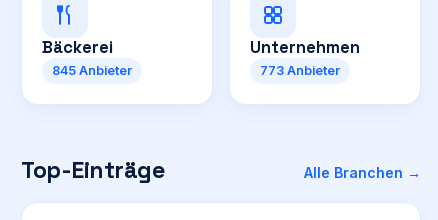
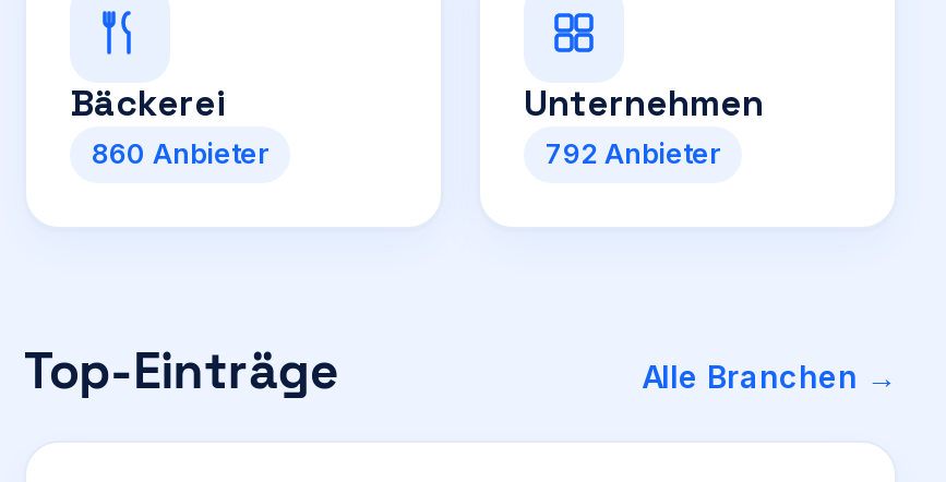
[52,63,132,78] 845 Anbieter -> [92,137,268,170] 860 Anbieter
[260,63,340,78] 773 Anbieter -> [546,137,720,170] 792 Anbieter

